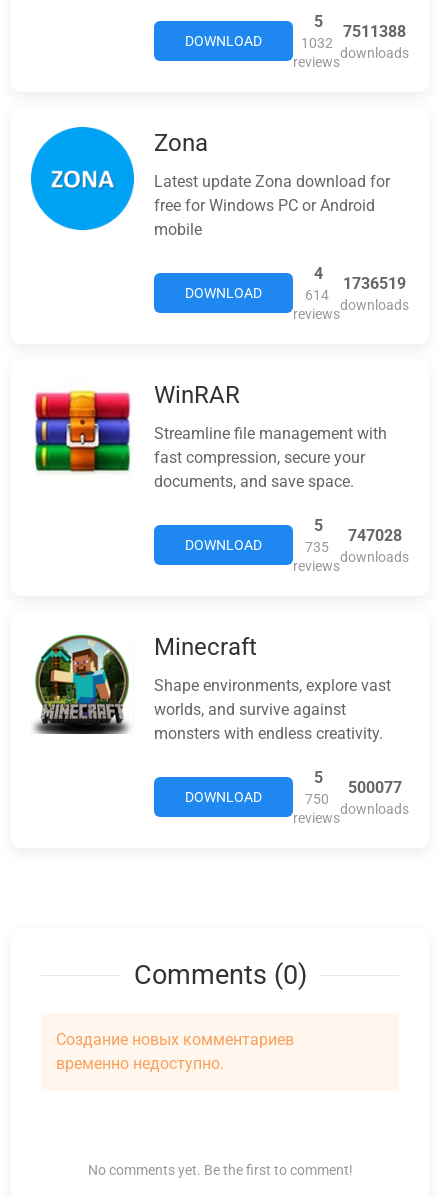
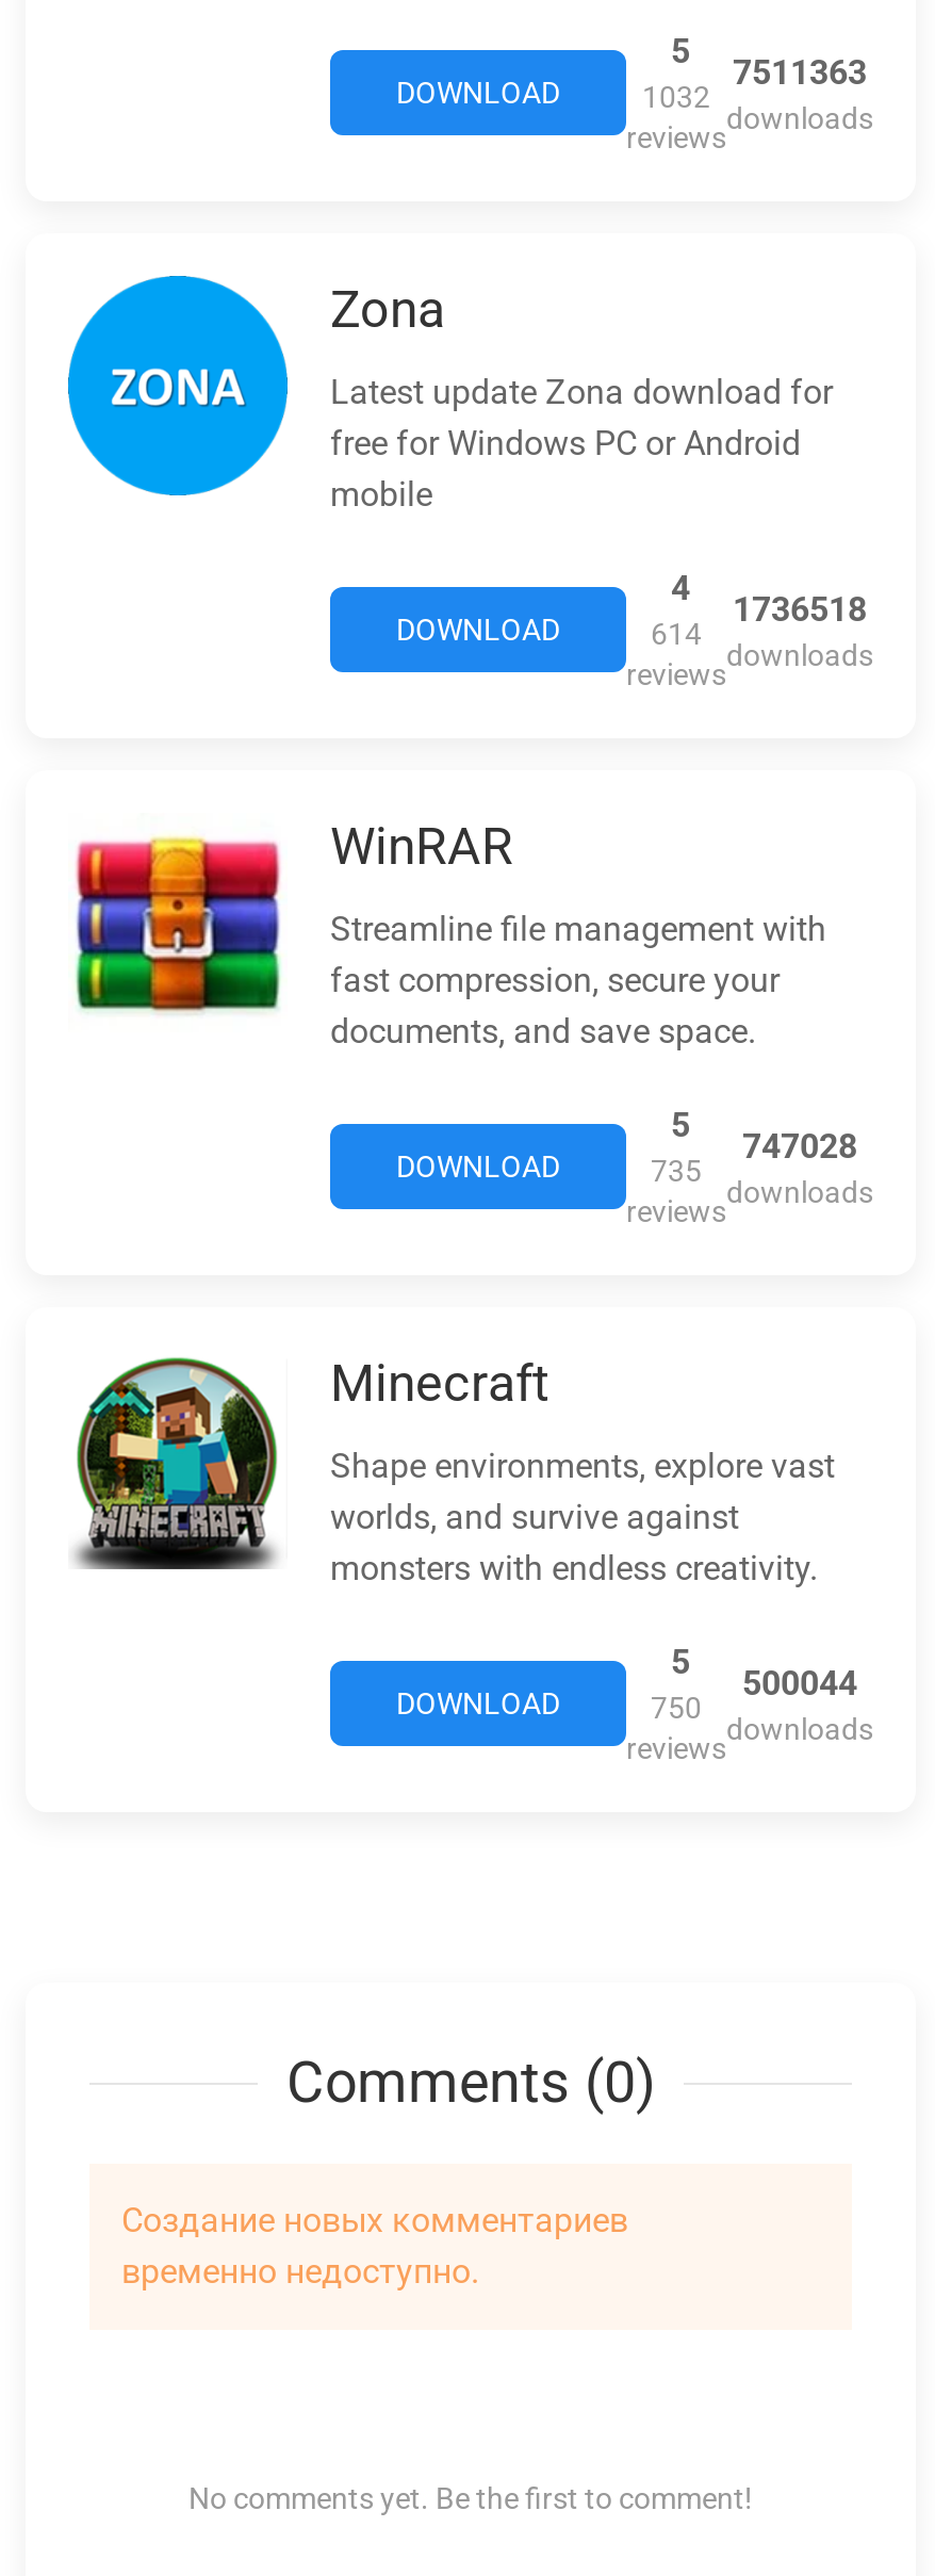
[314,12,406,40] 5 7511388 -> [671,31,867,92] 5 7511363
[314,264,406,292] 4 1736519 -> [671,568,867,629] 4 1736518
[314,768,401,796] 5 500077 -> [671,1642,857,1702] 5 500044

